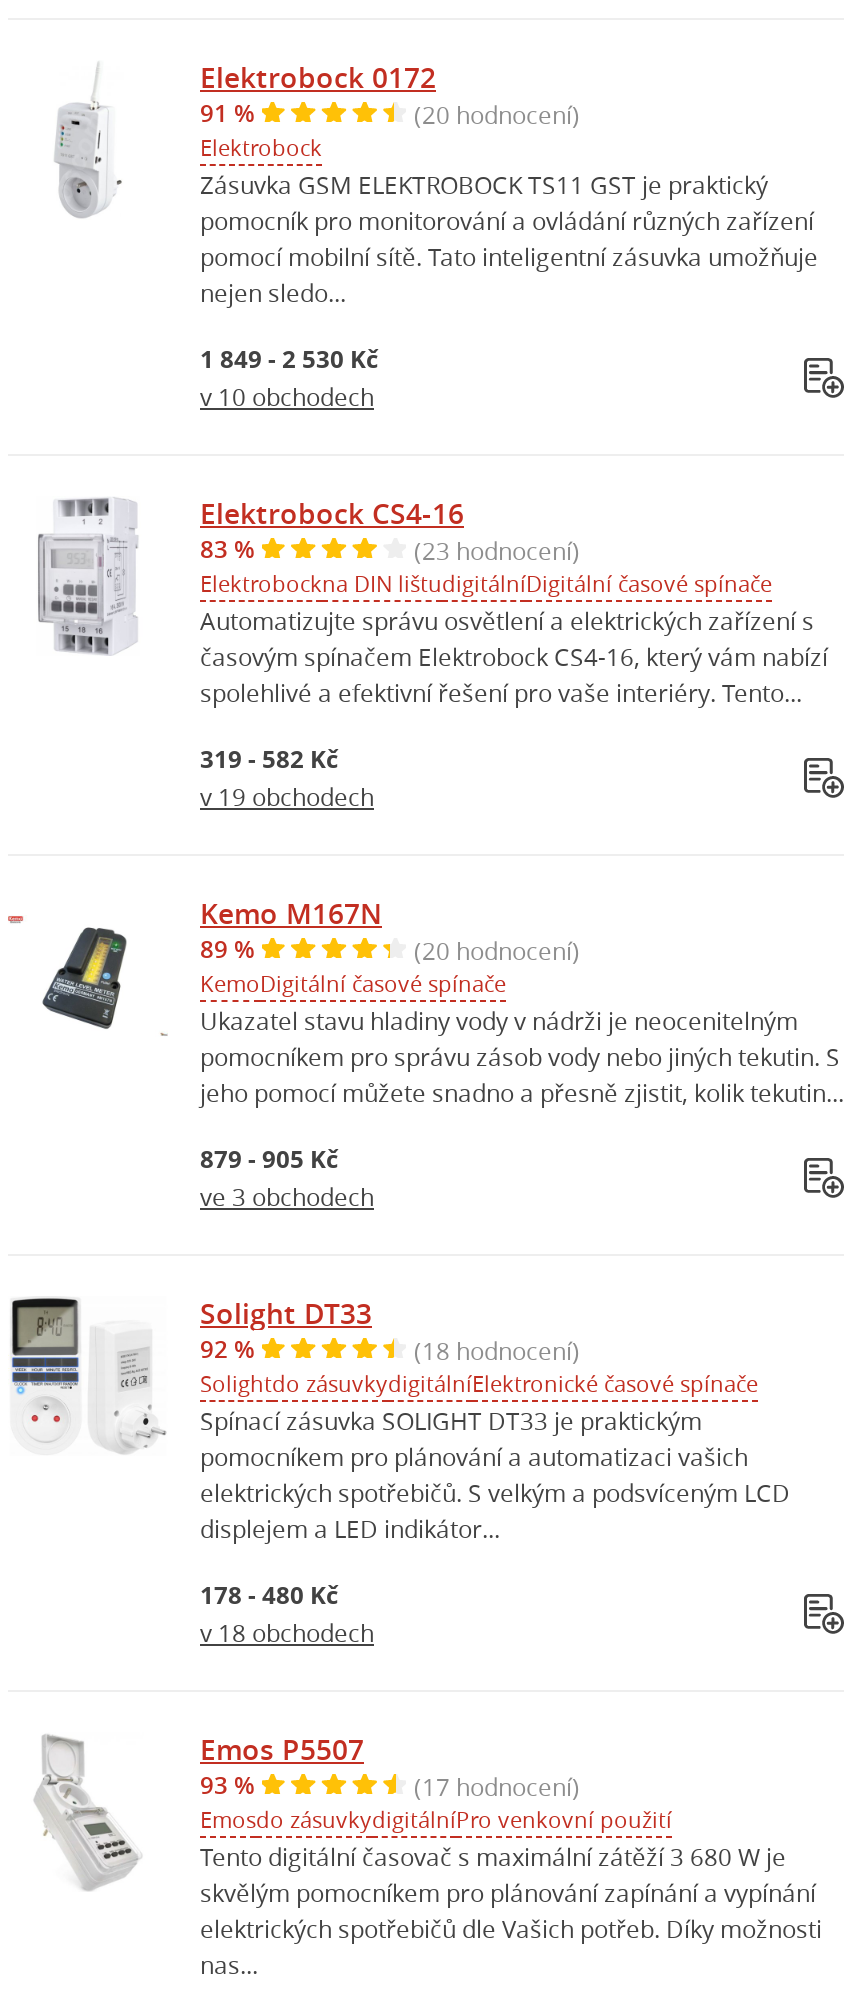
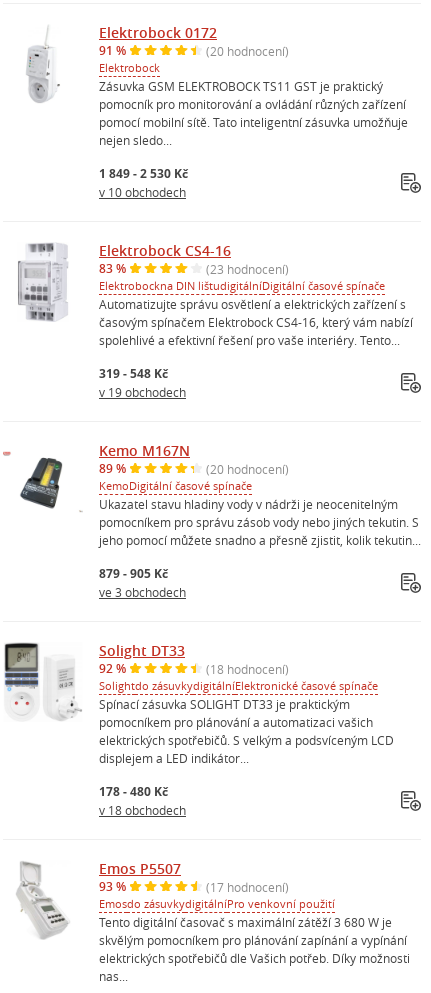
[200,741,338,775] 319 - 582 Kč -> [99,364,168,381] 319 - 548 Kč

